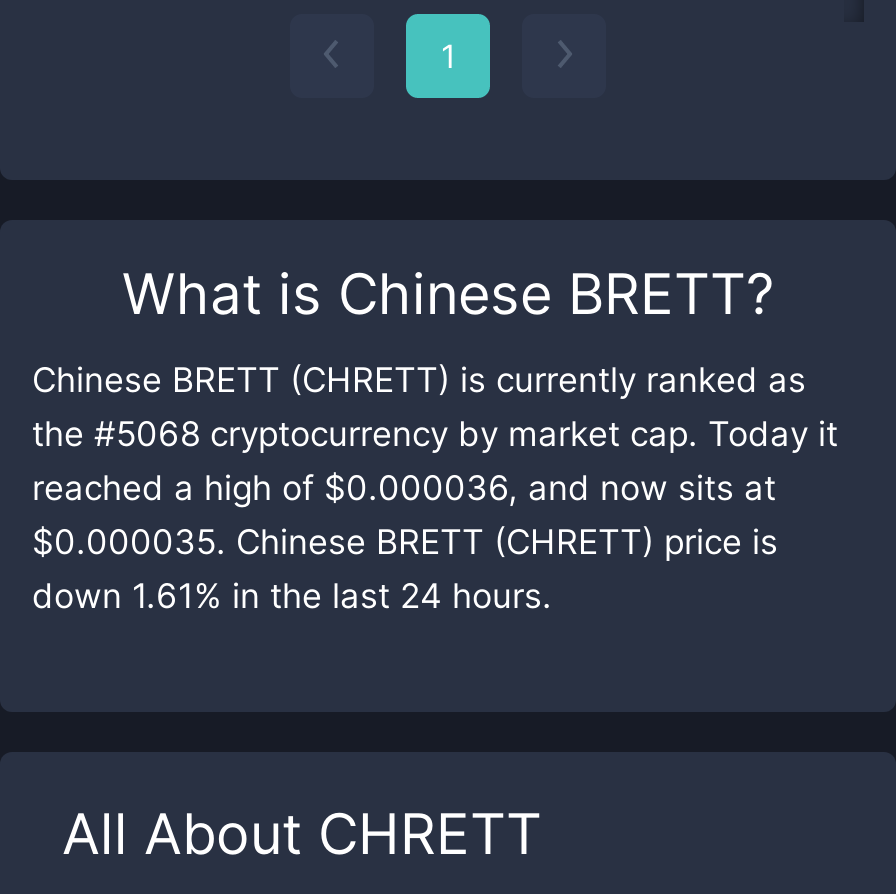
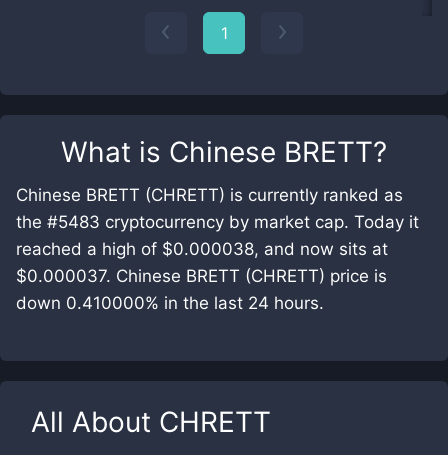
[32,414,838,454] the #5068 cryptocurrency by market cap. Today it -> [16,212,419,232] the #5483 cryptocurrency by market cap. Today it
[32,468,776,508] reached a high of $0.000036, and now sits at -> [16,239,388,259] reached a high of $0.000038, and now sits at
[32,522,778,562] $0.000035. Chinese BRETT (CHRETT) price is -> [16,266,387,286] $0.000037. Chinese BRETT (CHRETT) price is
[32,576,552,616] down 1.61% in the last 24 hours. -> [16,293,324,313] down 0.410000% in the last 24 hours.

